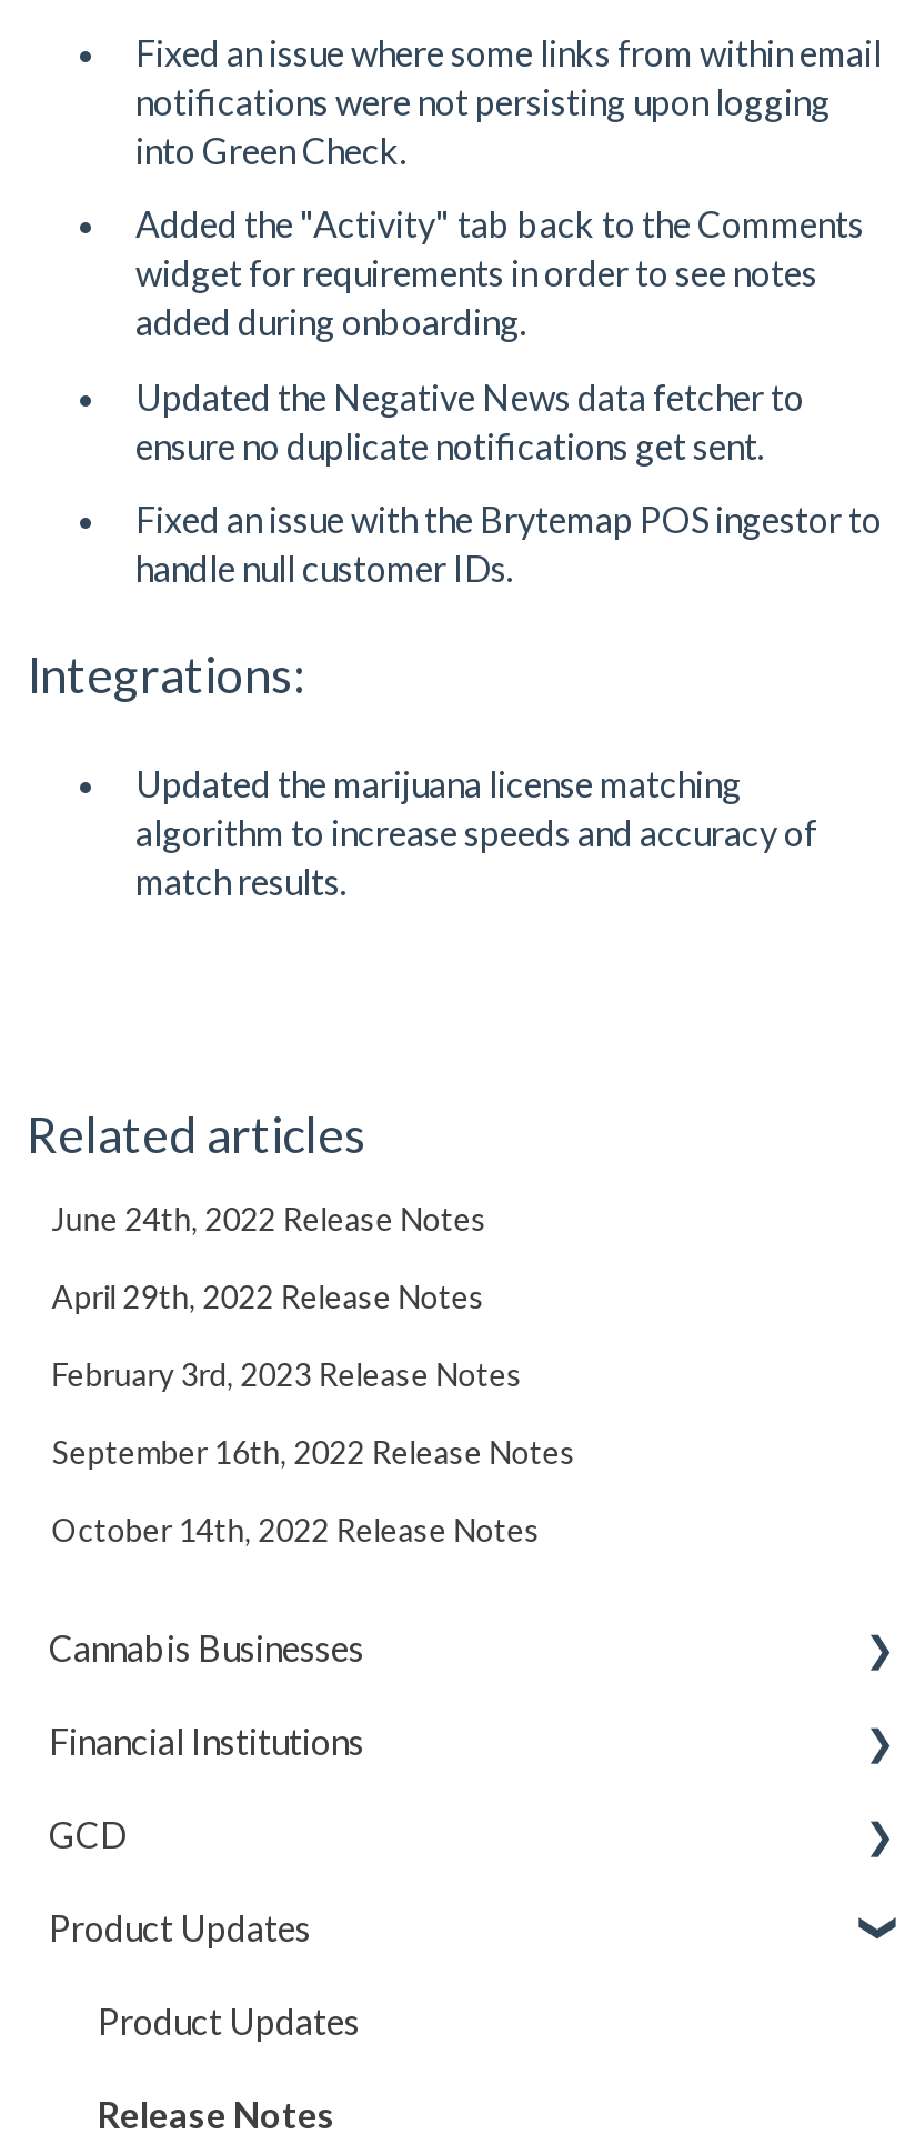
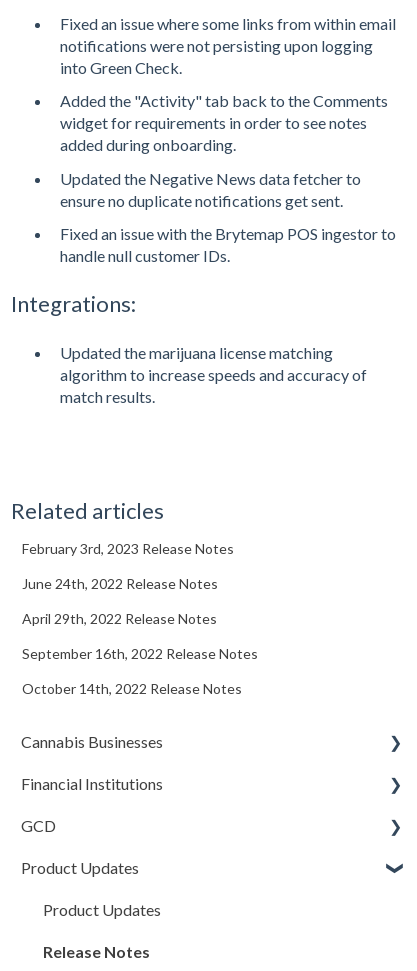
moved [52,1200,487,1316] -> [22,575,218,627]: June 24th, 2022 Release Notes | April 29th, 2022 Release Notes
moved [52,1356,522,1393] -> [22,540,234,557]: February 3rd, 2023 Release Notes

